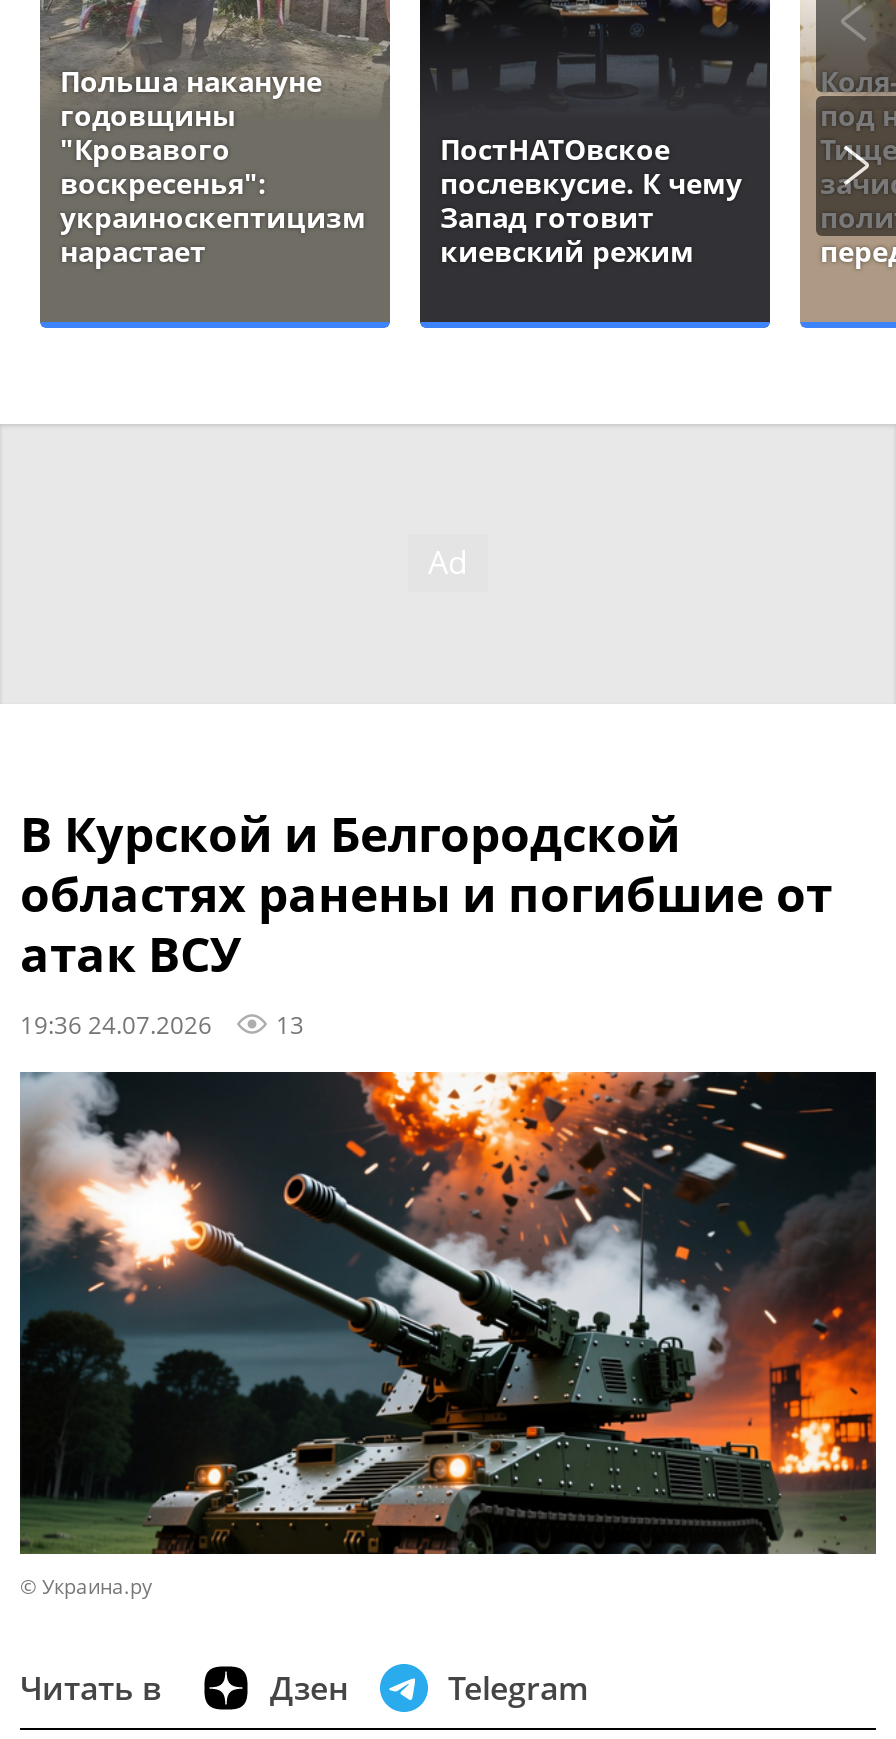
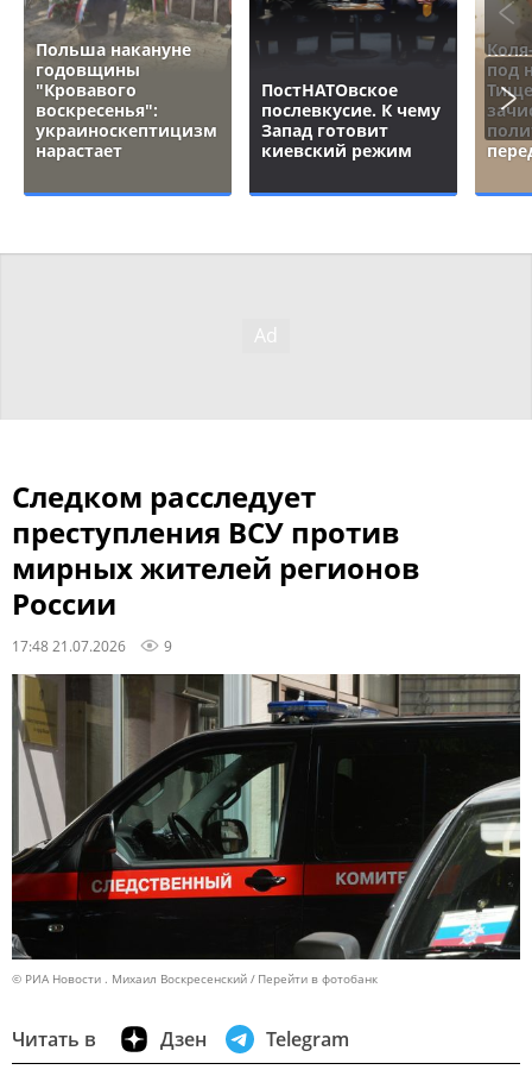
[20,801,832,1041] В Курской и Белгородской | областях ранены и погибшие от | атак ВСУ | 19:36 24.07.2026 | 13 -> [12,476,419,655] Следком расследует | преступления ВСУ против | мирных жителей регионов | России | 17:48 21.07.2026 | 9
[20,1068,878,1601] [image] | © Украина.ру -> [12,671,520,986] [image] | © РИА Новости . Михаил Воскресенский | Перейти в фотобанк

